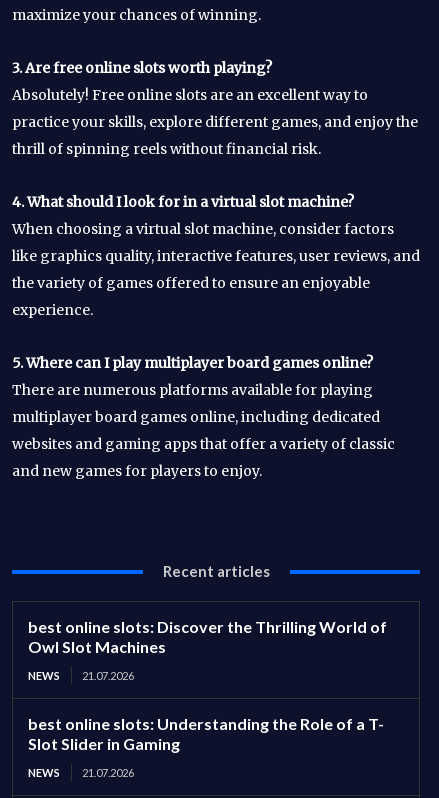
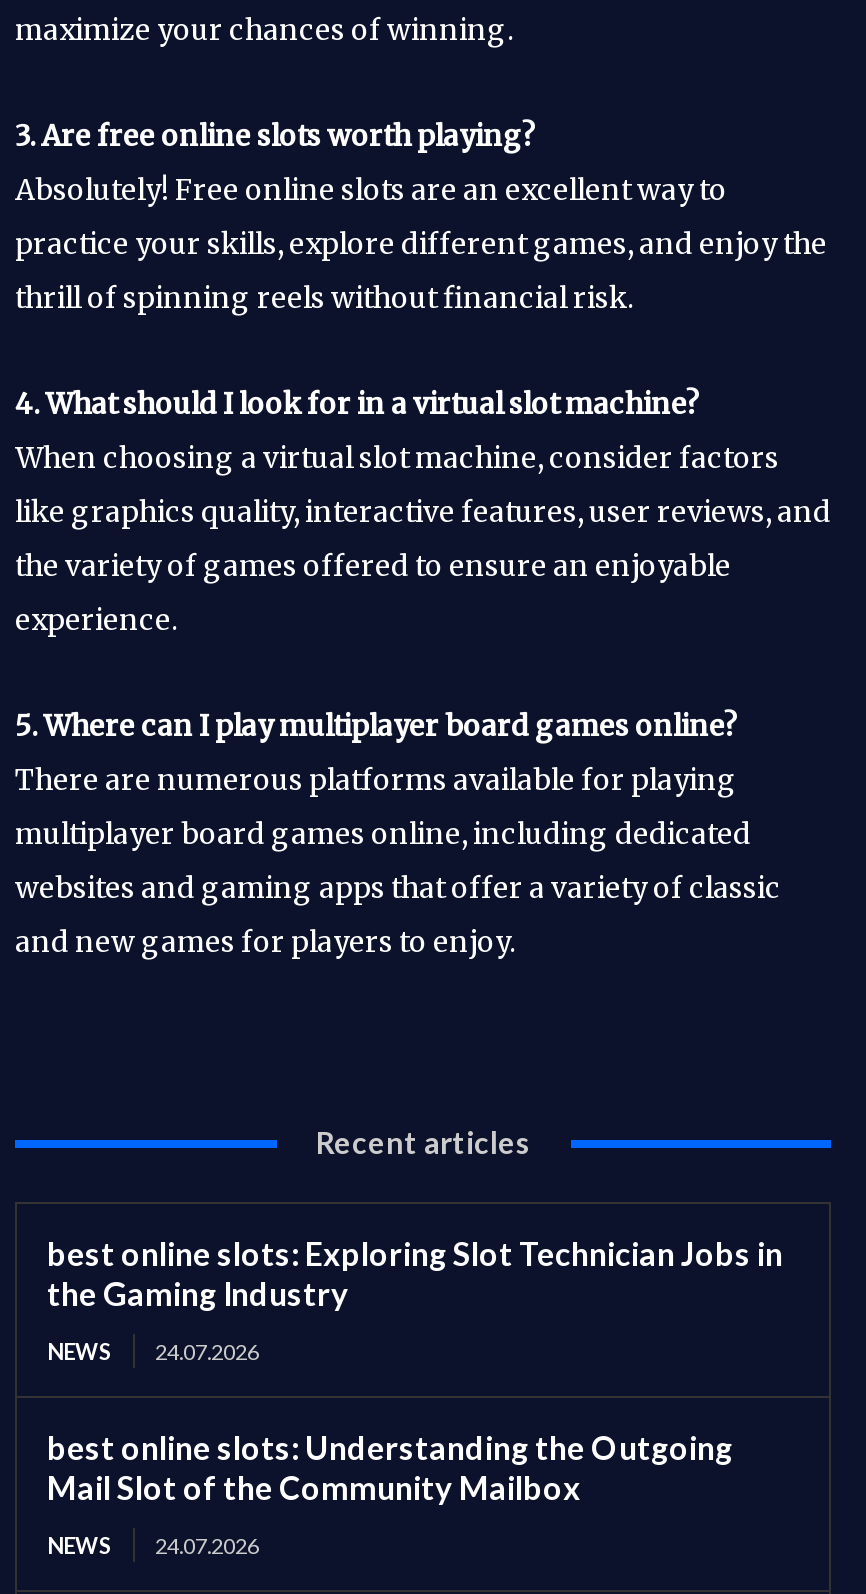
[28,617,387,656] best online slots: Discover the Thrilling World of | Owl Slot Machines -> [47,1234,783,1312] best online slots: Exploring Slot Technician Jobs in | the Gaming Industry
[28,669,134,682] NEWS 21.07.2026 -> [47,1338,259,1364] NEWS 24.07.2026
[28,714,384,753] best online slots: Understanding the Role of a T- | Slot Slider in Gaming -> [47,1428,733,1506] best online slots: Understanding the Outgoing | Mail Slot of the Community Mailbox
[28,766,134,779] NEWS 21.07.2026 -> [47,1532,259,1558] NEWS 24.07.2026

